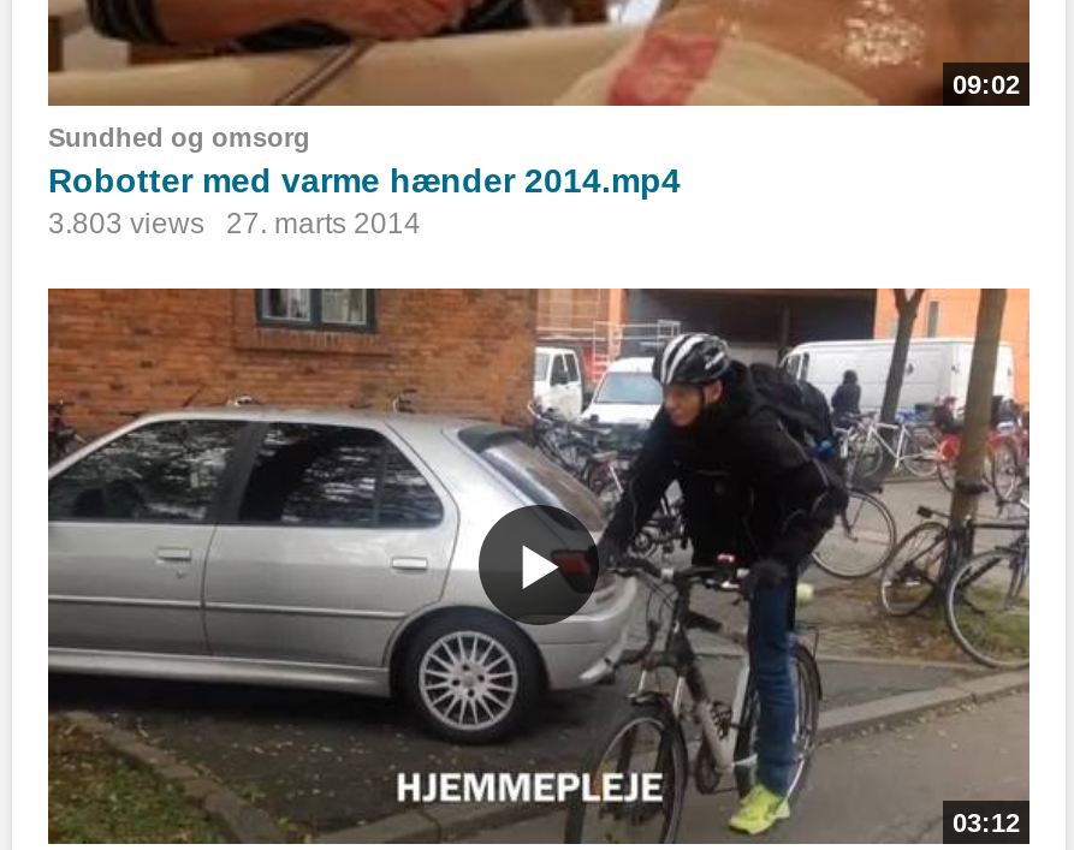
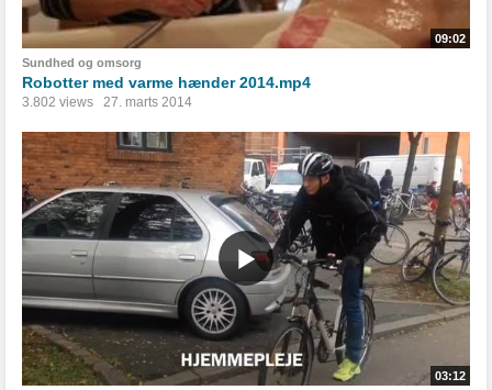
[48,206,421,240] 3.803 views 27. marts 2014 -> [22,94,192,110] 3.802 views 27. marts 2014

